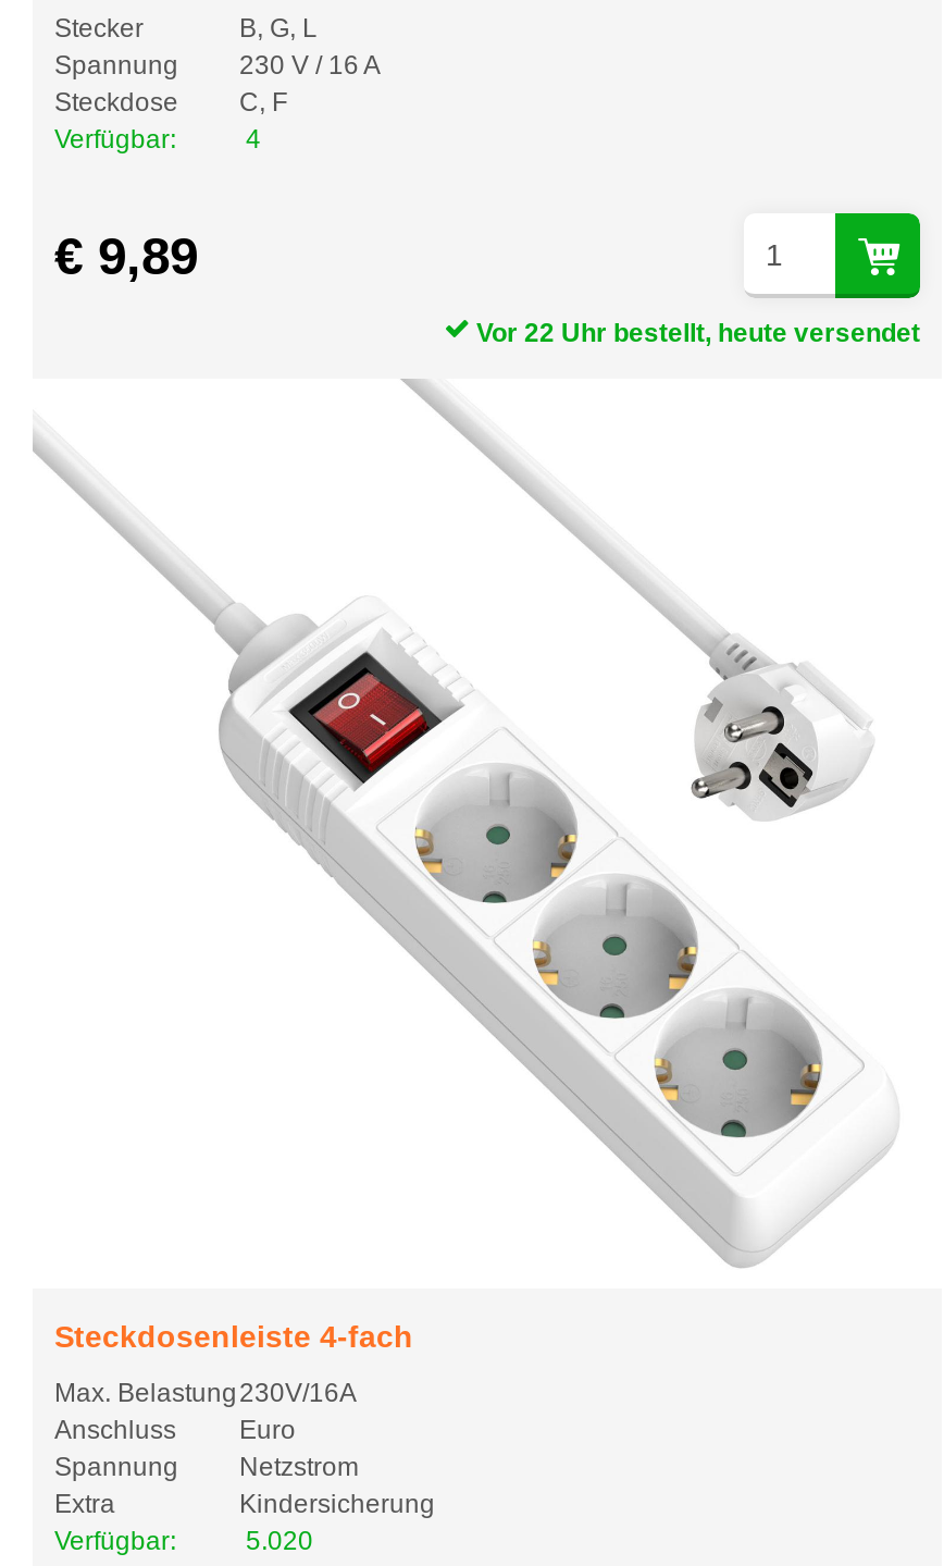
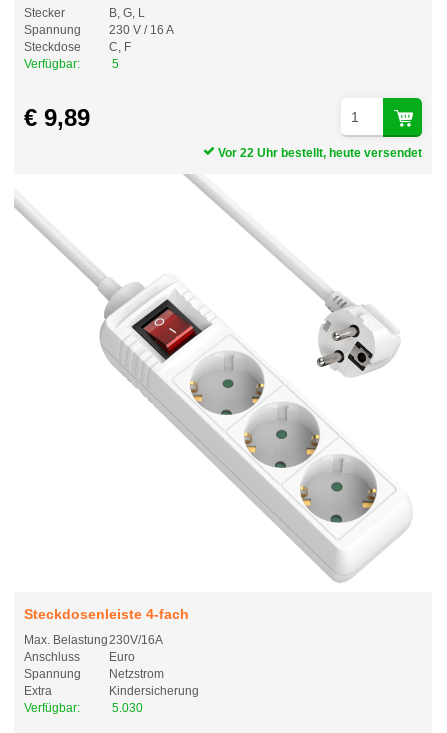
[246,124,261,155] 4 -> [112,57,119,71] 5
[246,1526,313,1556] 5.020 -> [112,701,143,715] 5.030

